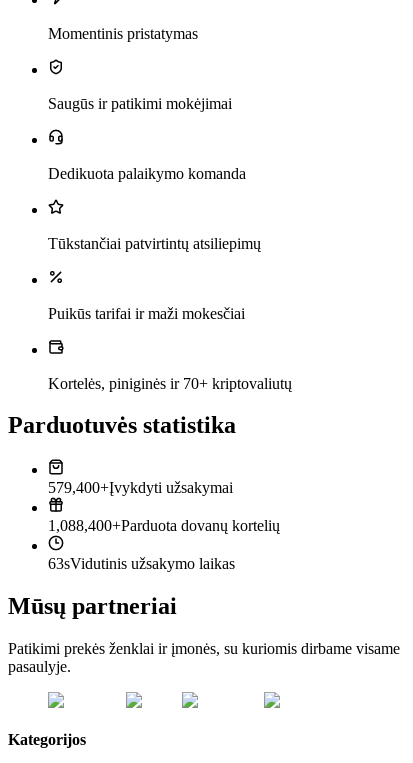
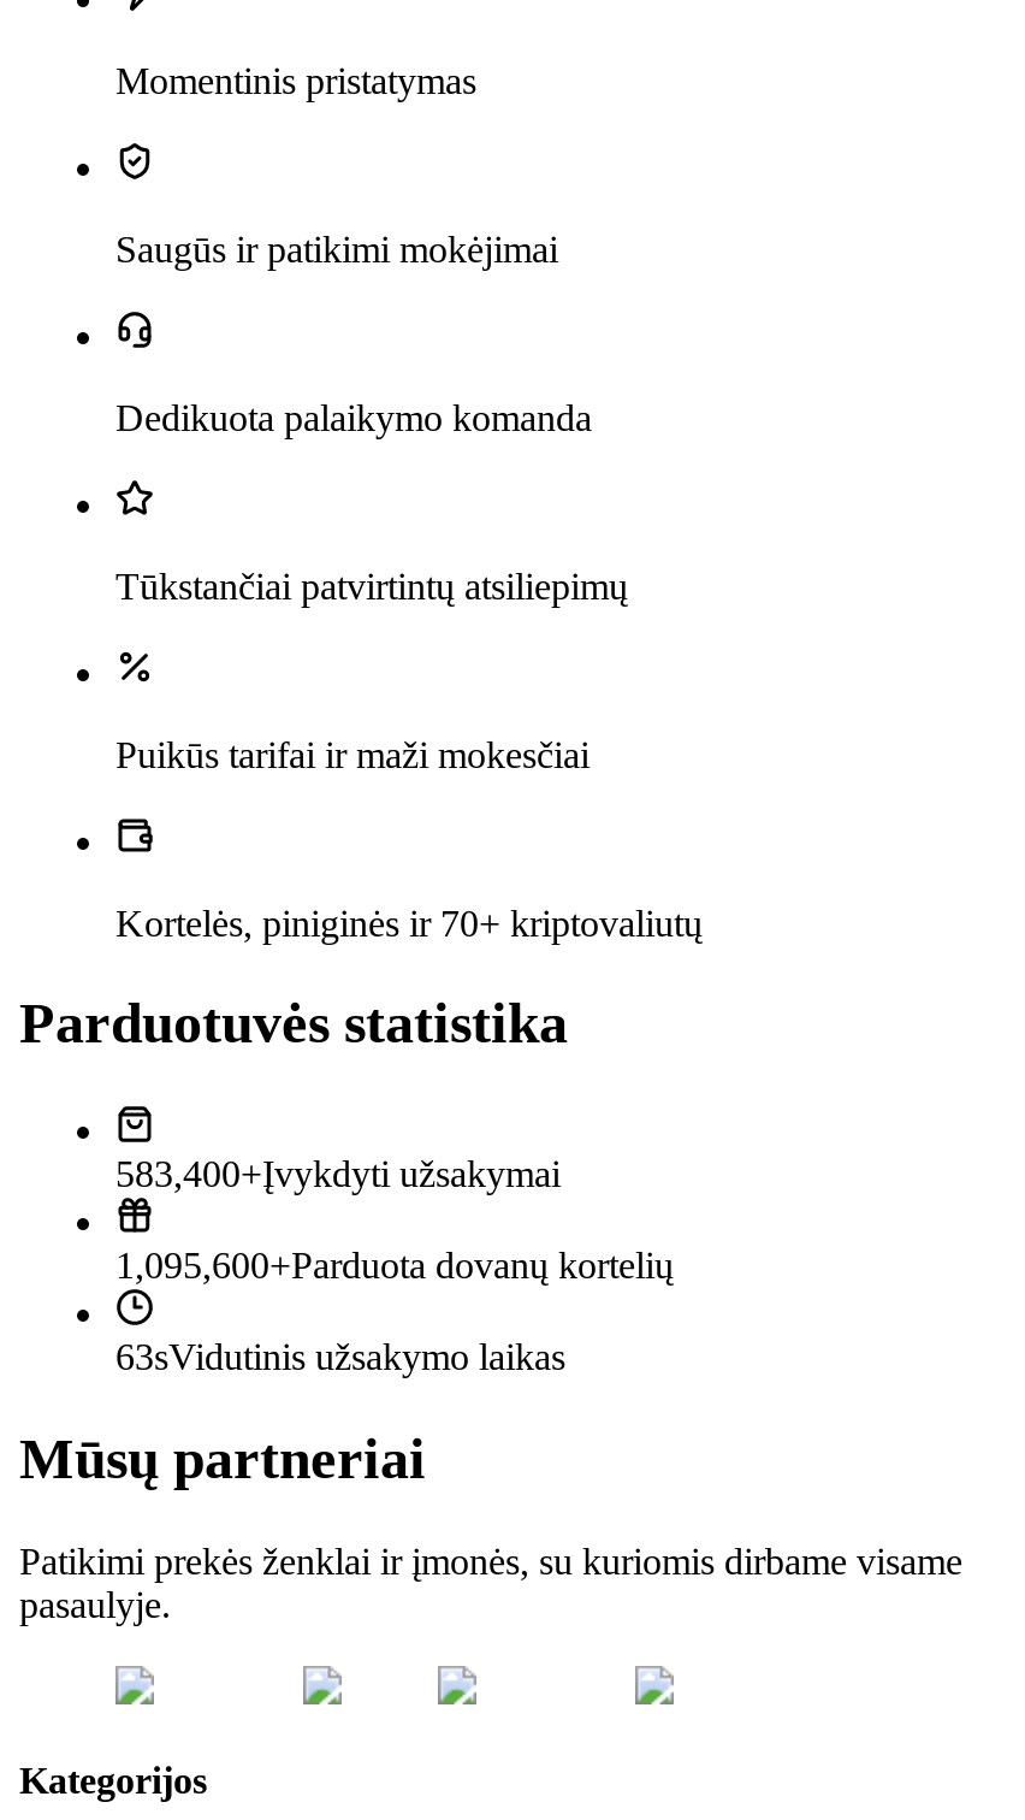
[48,479,233,496] 579,400+Įvykdyti užsakymai -> [115,1154,561,1195] 583,400+Įvykdyti užsakymai
[48,517,280,534] 1,088,400+Parduota dovanų kortelių -> [115,1245,674,1286] 1,095,600+Parduota dovanų kortelių

